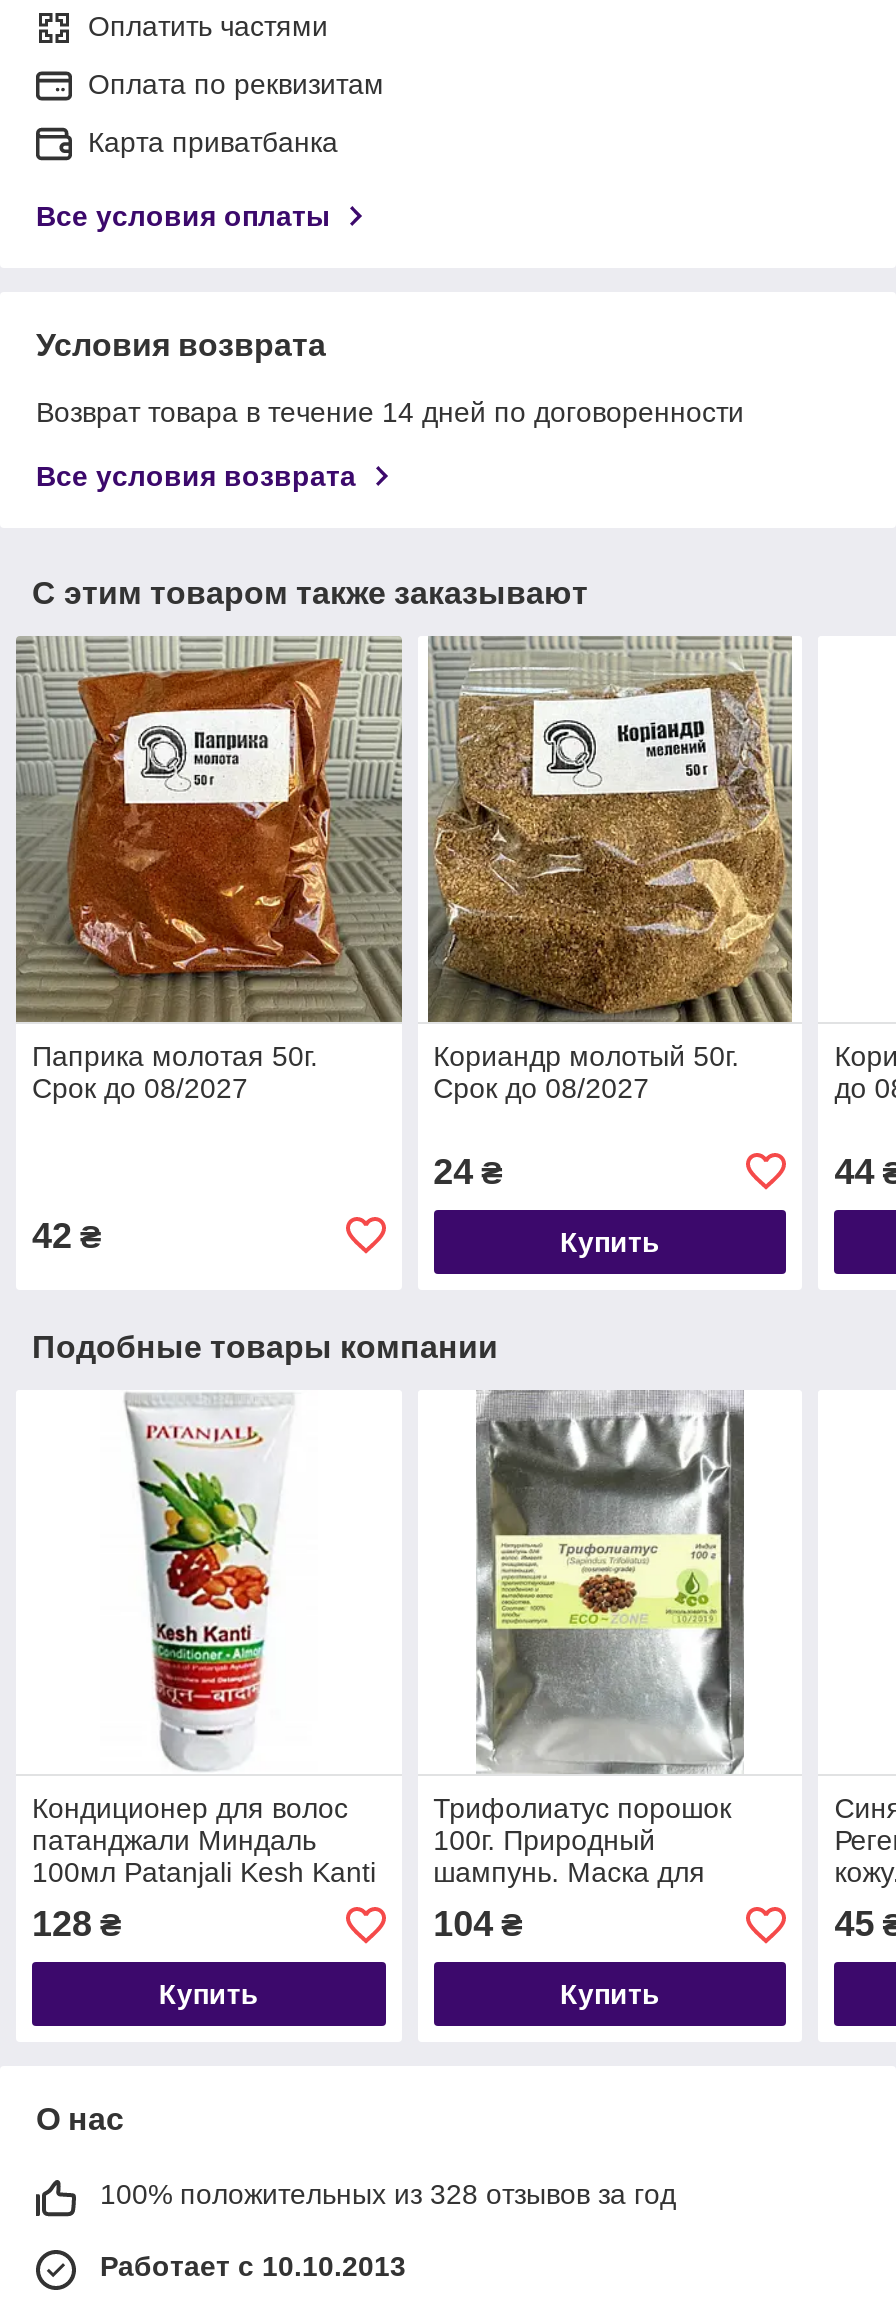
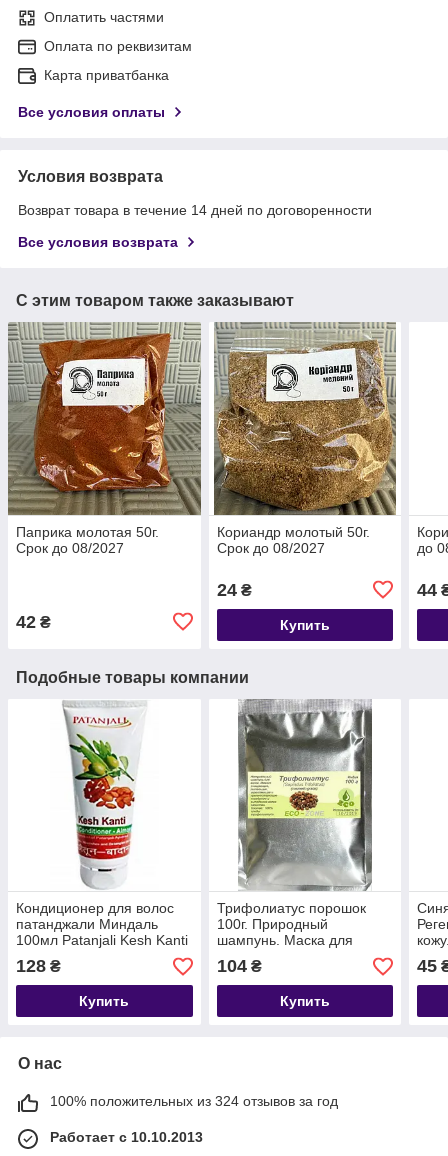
[100,2179,676,2211] 100% положительных из 328 отзывов за год -> [50,1093,338,1109] 100% положительных из 324 отзывов за год

